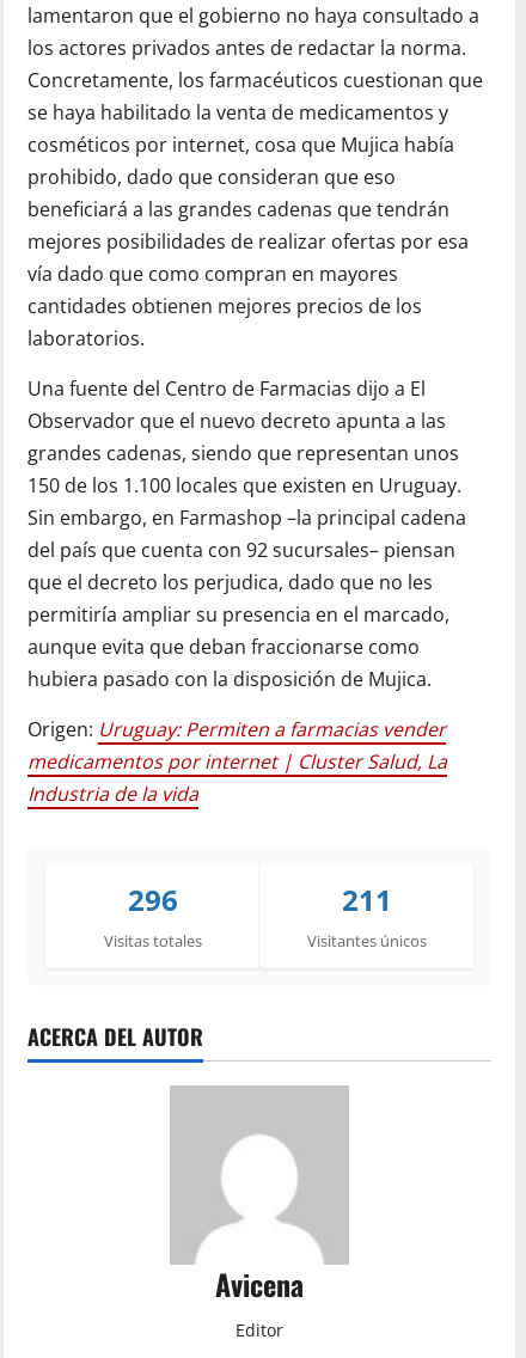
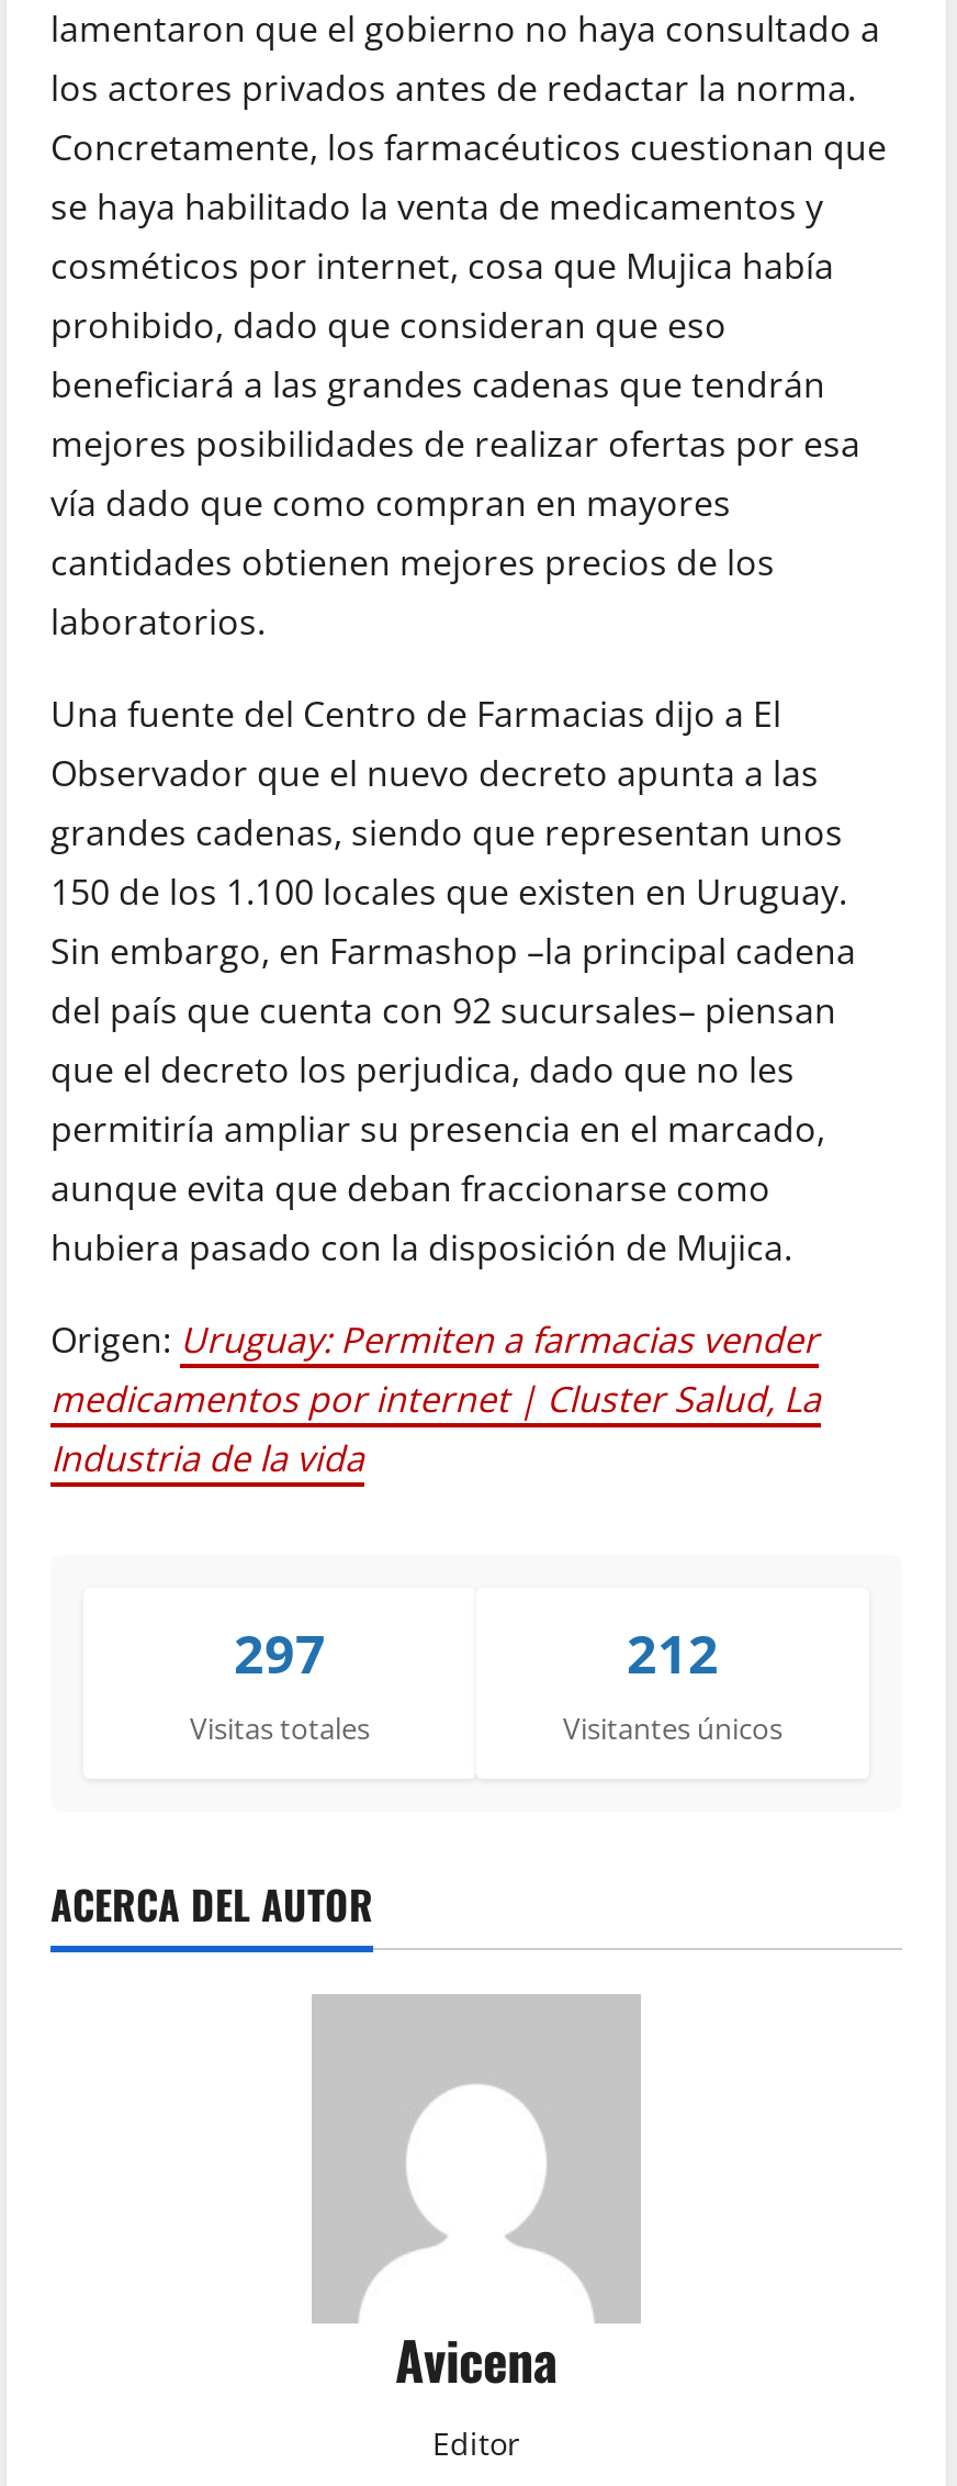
[127,880,178,920] 296 -> [234,1617,326,1690] 297
[341,880,392,920] 211 -> [627,1617,719,1690] 212

